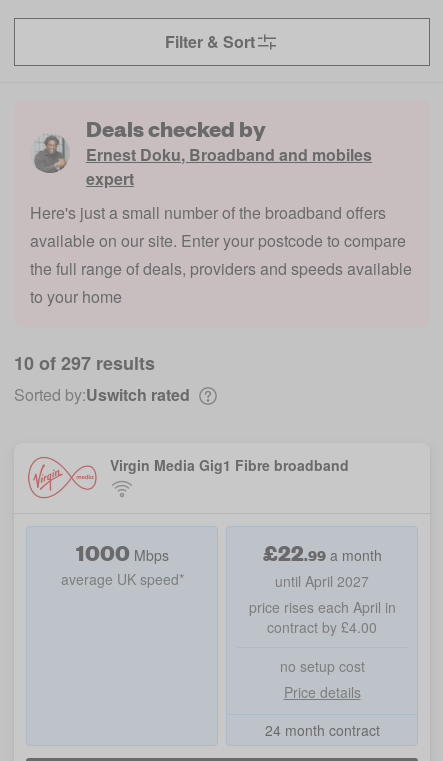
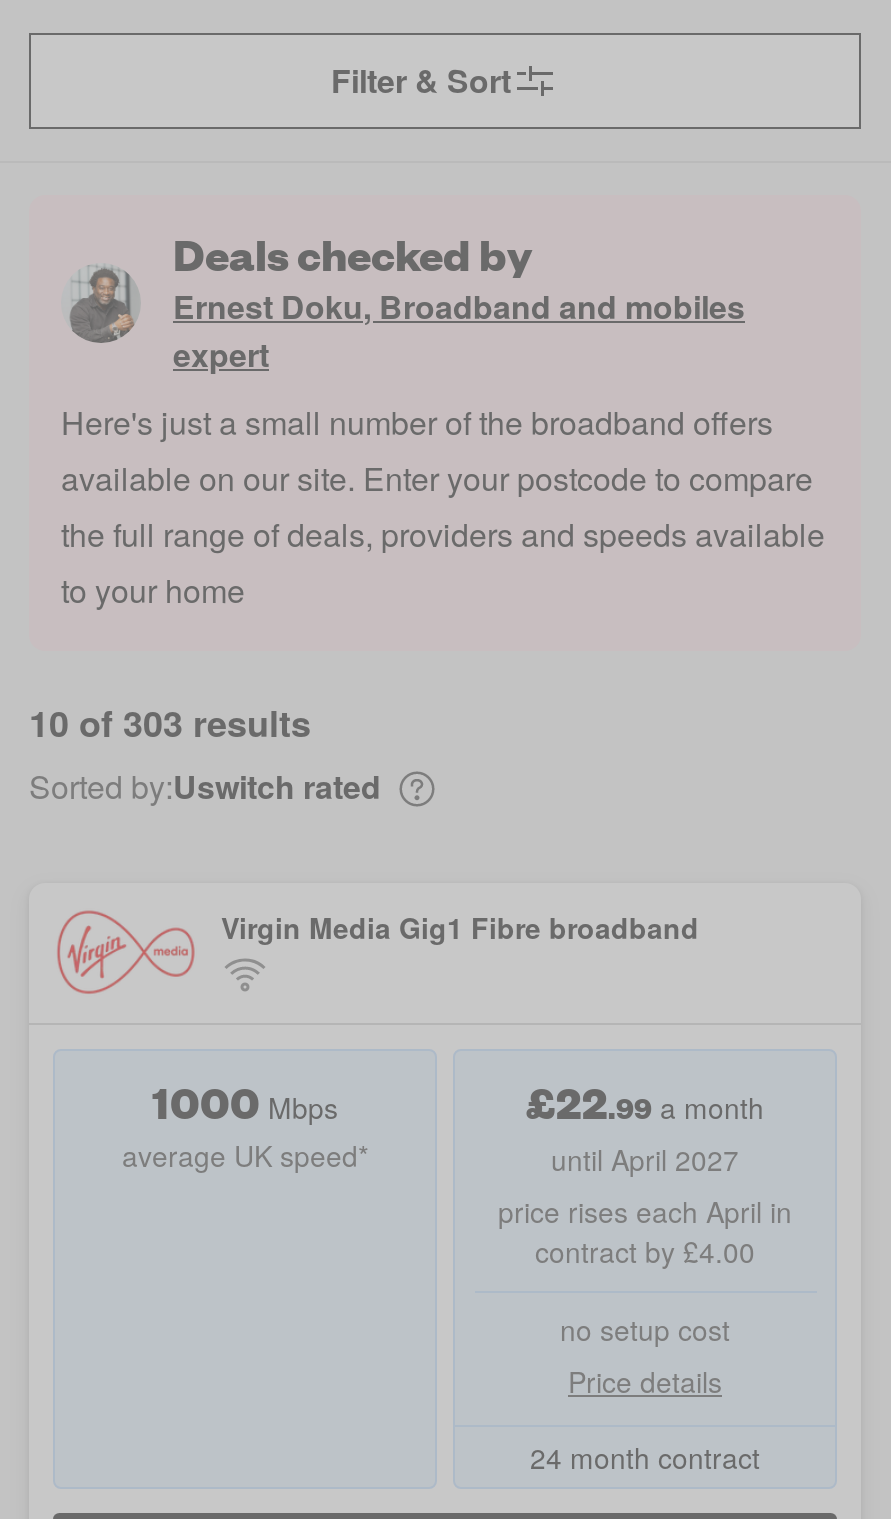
[14,350,155,376] 10 of 297 results -> [29,697,311,749] 10 of 303 results

